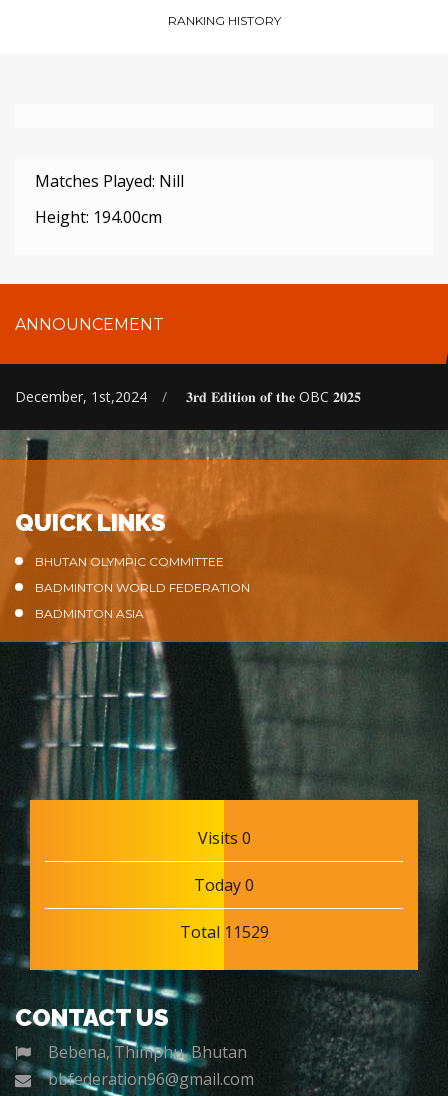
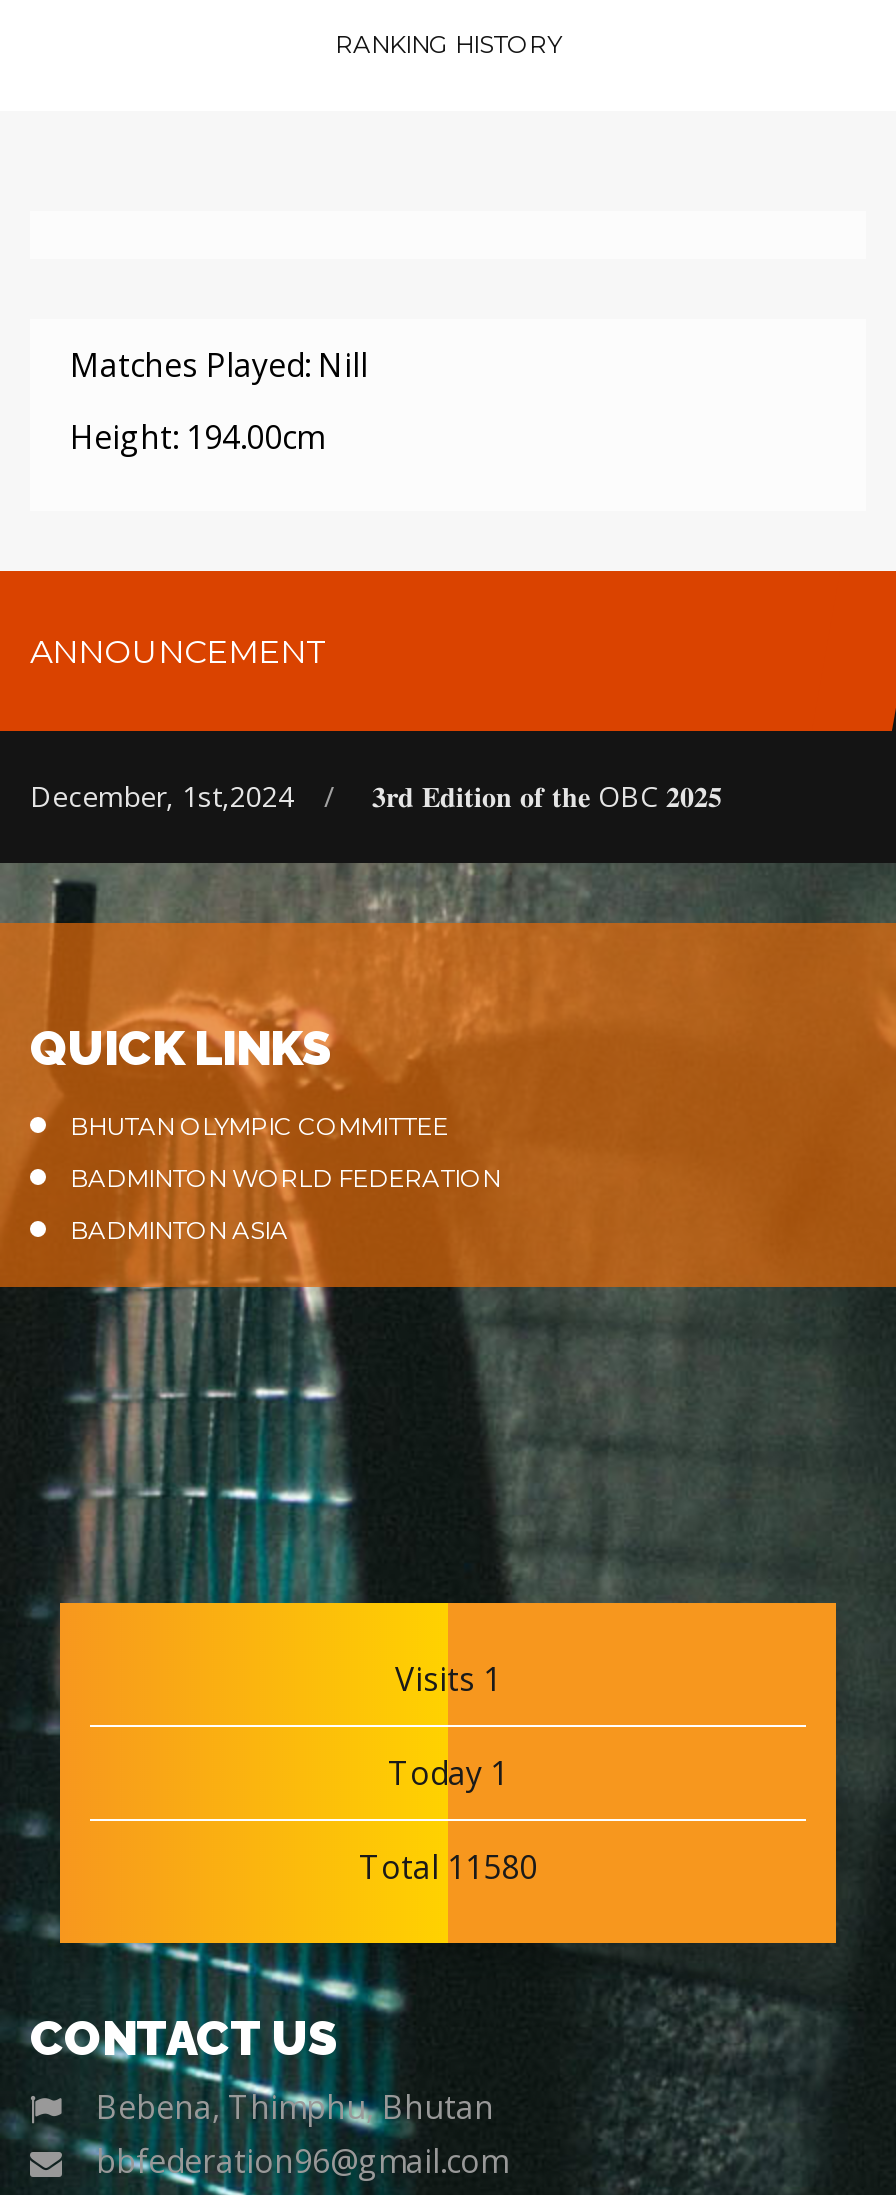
[197,827,250,849] Visits 0 -> [395,1656,501,1700] Visits 1
[194,874,254,896] Today 0 -> [388,1750,508,1794] Today 1
[179,921,268,943] Total 11529 -> [359,1844,537,1888] Total 11580

